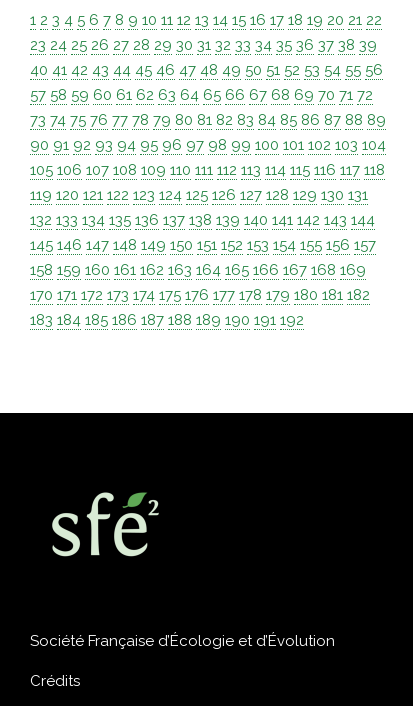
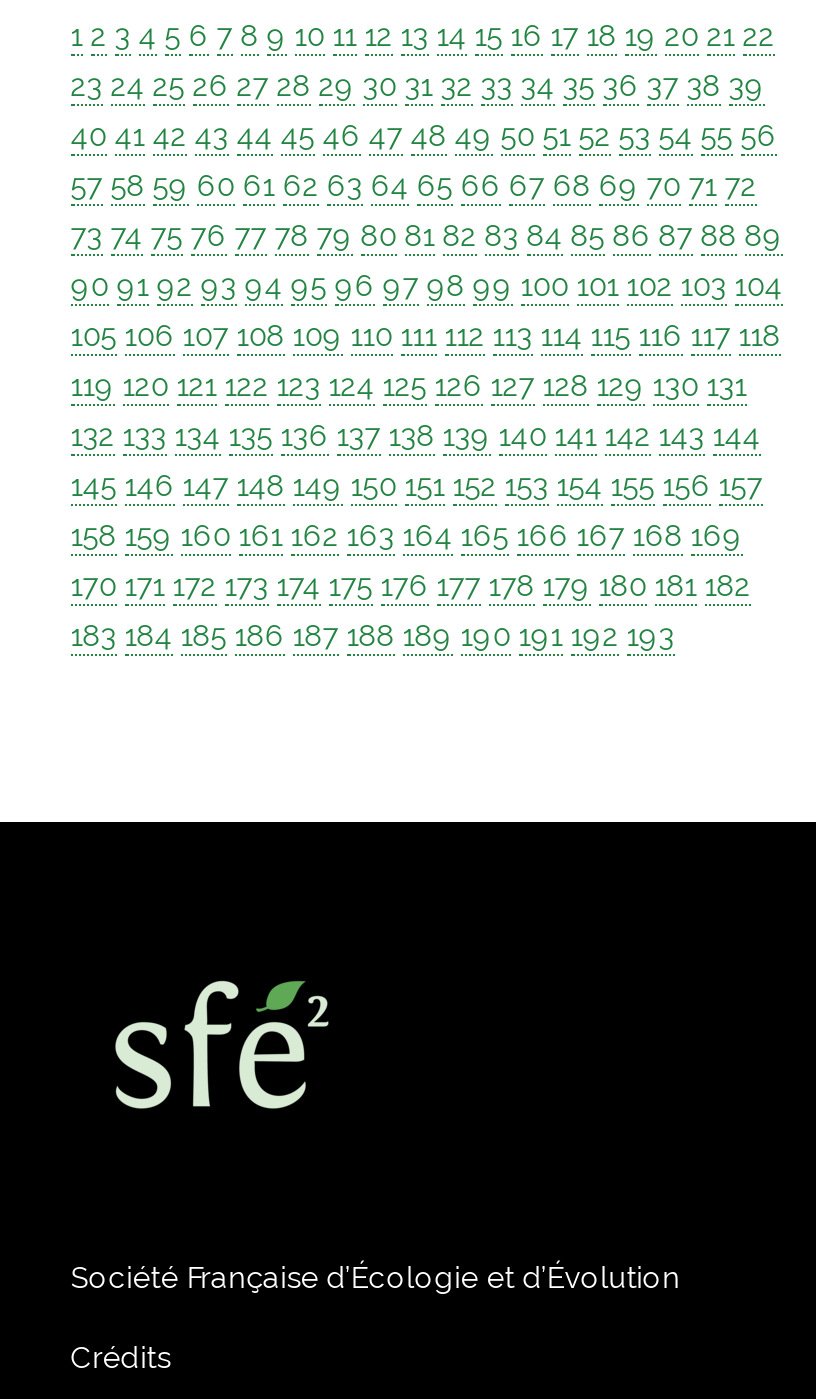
[30,311,304,329] 183 184 185 186 187 188 189 190 191 192 -> [71,618,675,654] 183 184 185 186 187 188 189 190 191 192 193

